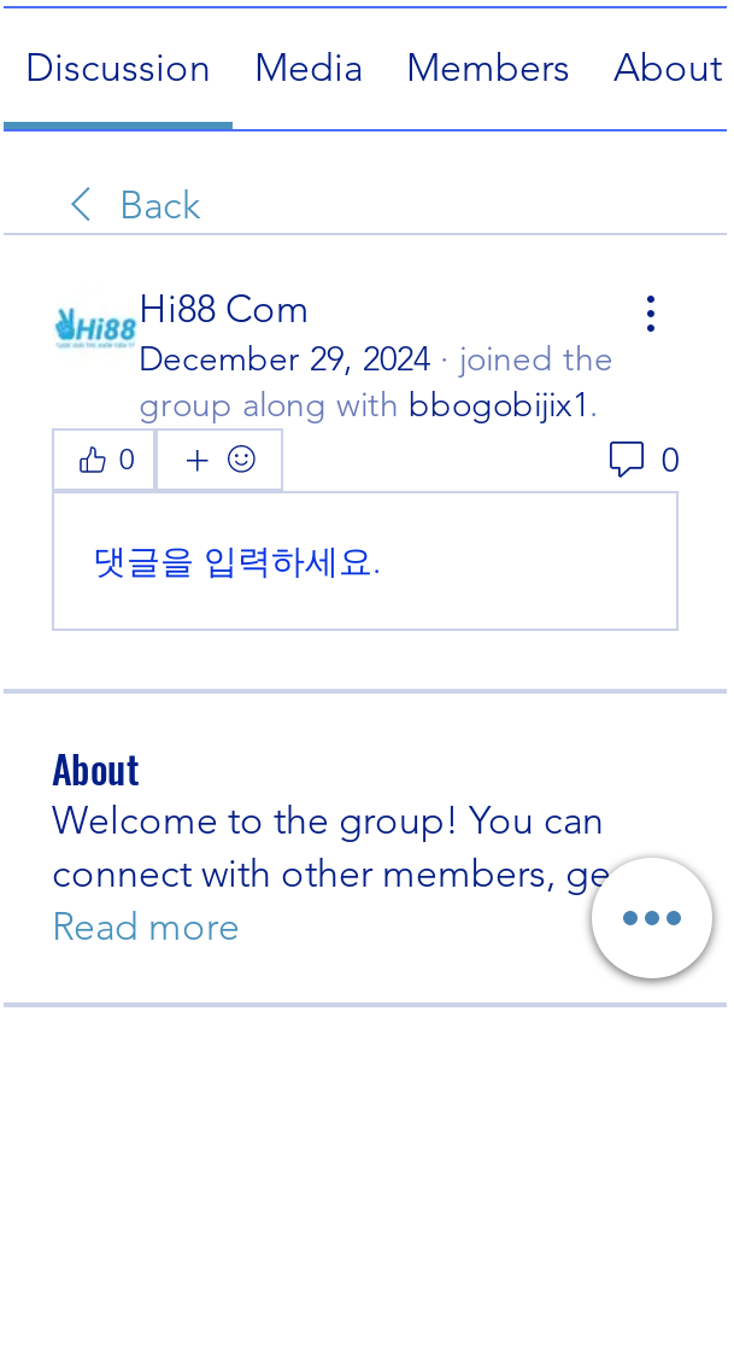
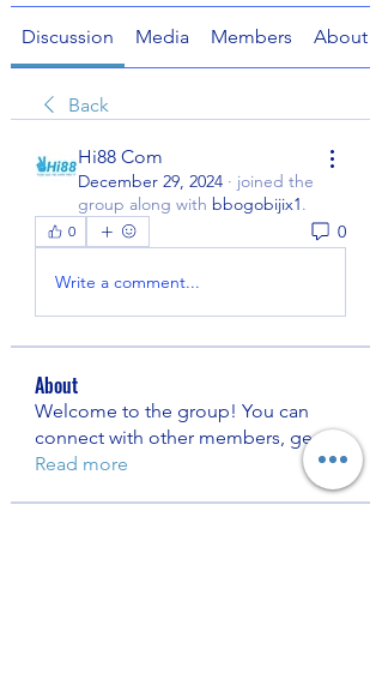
[93,538,382,581] 댓글을 입력하세요. -> [55,271,200,292] Write a comment...

